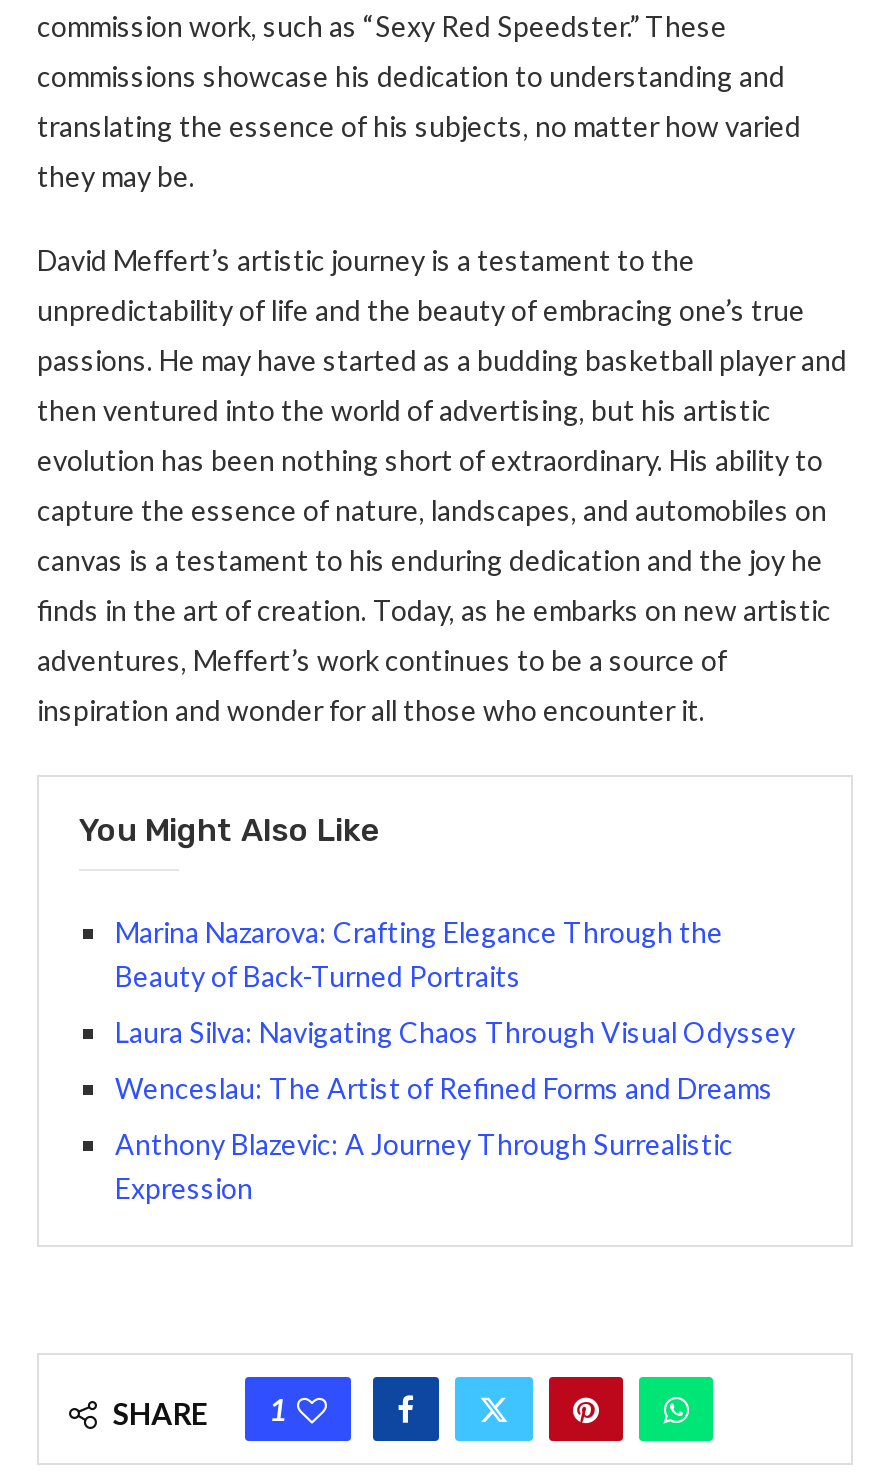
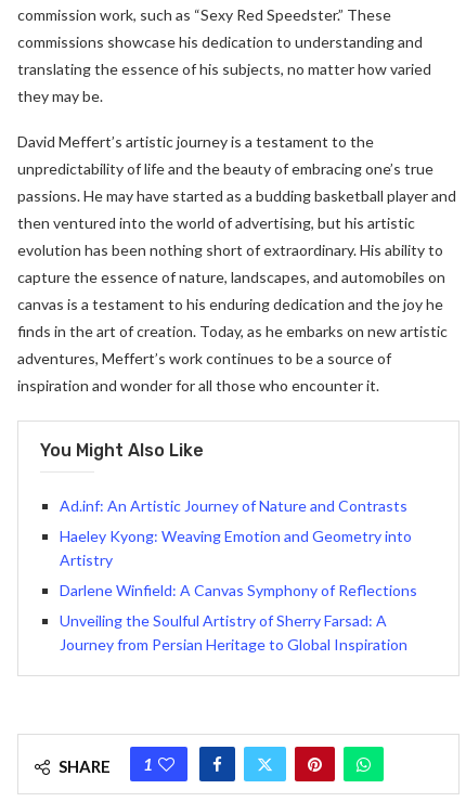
[115,915,723,993] Marina Nazarova: Crafting Elegance Through the | Beauty of Back-Turned Portraits -> [60,497,407,515] Ad.inf: An Artistic Journey of Nature and Contrasts
[115,1015,795,1049] Laura Silva: Navigating Chaos Through Visual Odyssey -> [60,527,412,569] Haeley Kyong: Weaving Emotion and Geometry into | Artistry
[115,1071,773,1105] Wenceslau: The Artist of Refined Forms and Dreams -> [60,581,417,600] Darlene Winfield: A Canvas Symphony of Reflections
[115,1127,733,1205] Anthony Blazevic: A Journey Through Surrealistic | Expression -> [60,611,407,654] Unveiling the Soulful Artistry of Sherry Farsad: A | Journey from Persian Heritage to Global Inspiration

